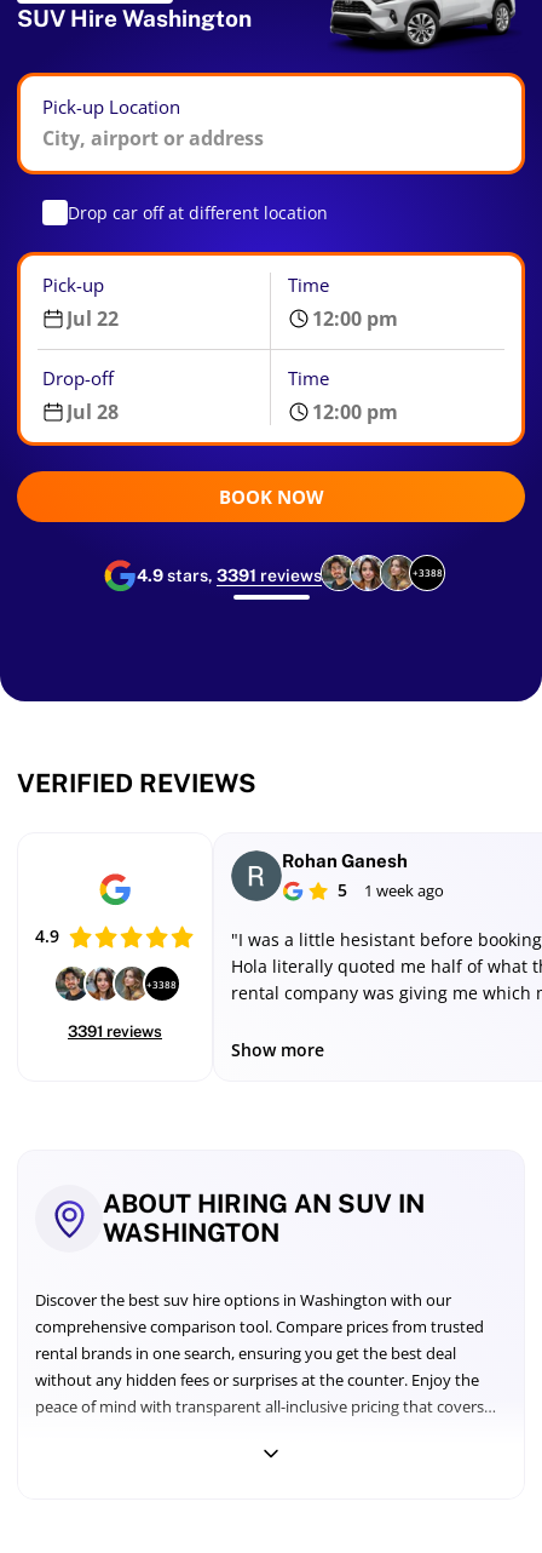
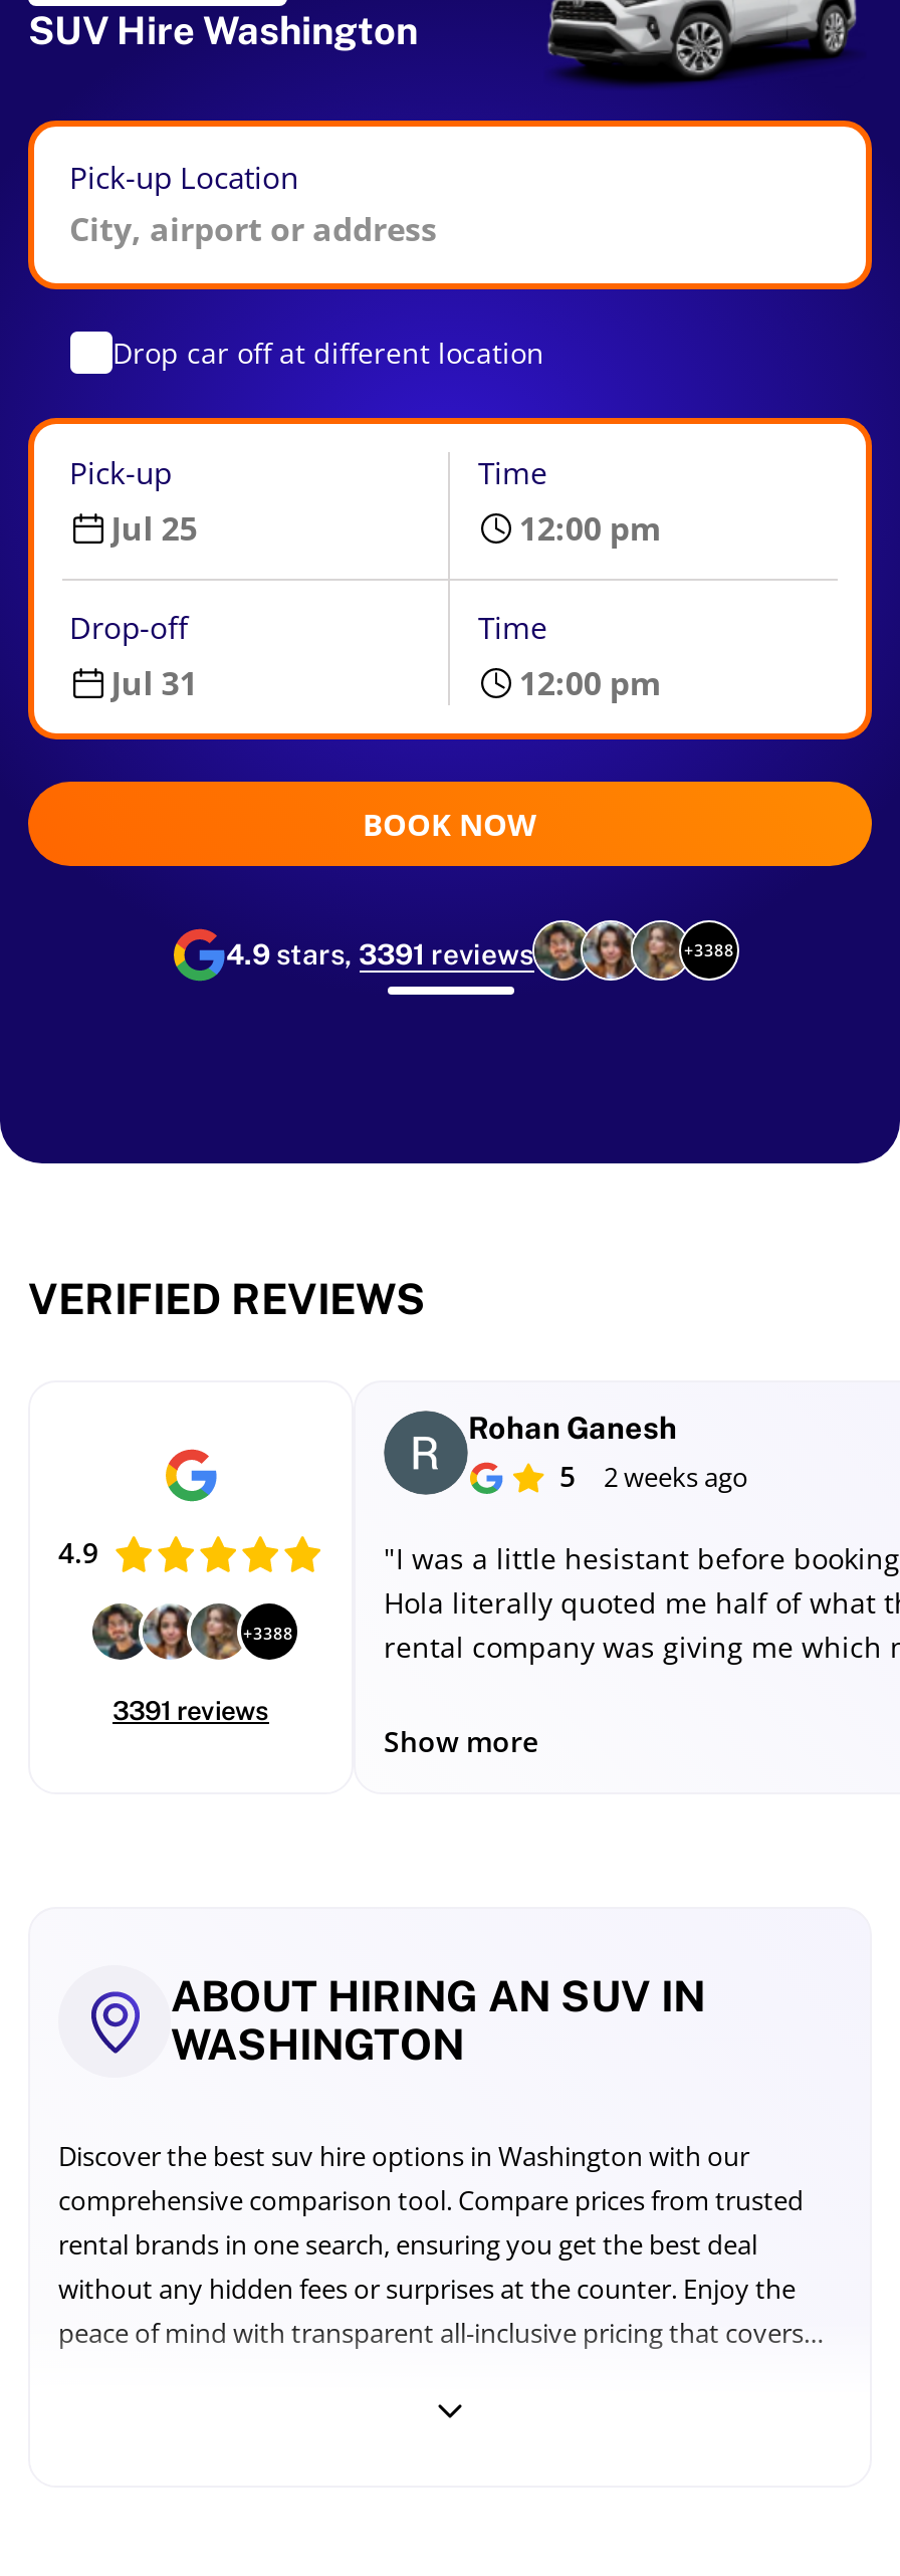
[337,878,443,902] 5 1 week ago -> [559,1457,748,1495] 5 2 weeks ago

